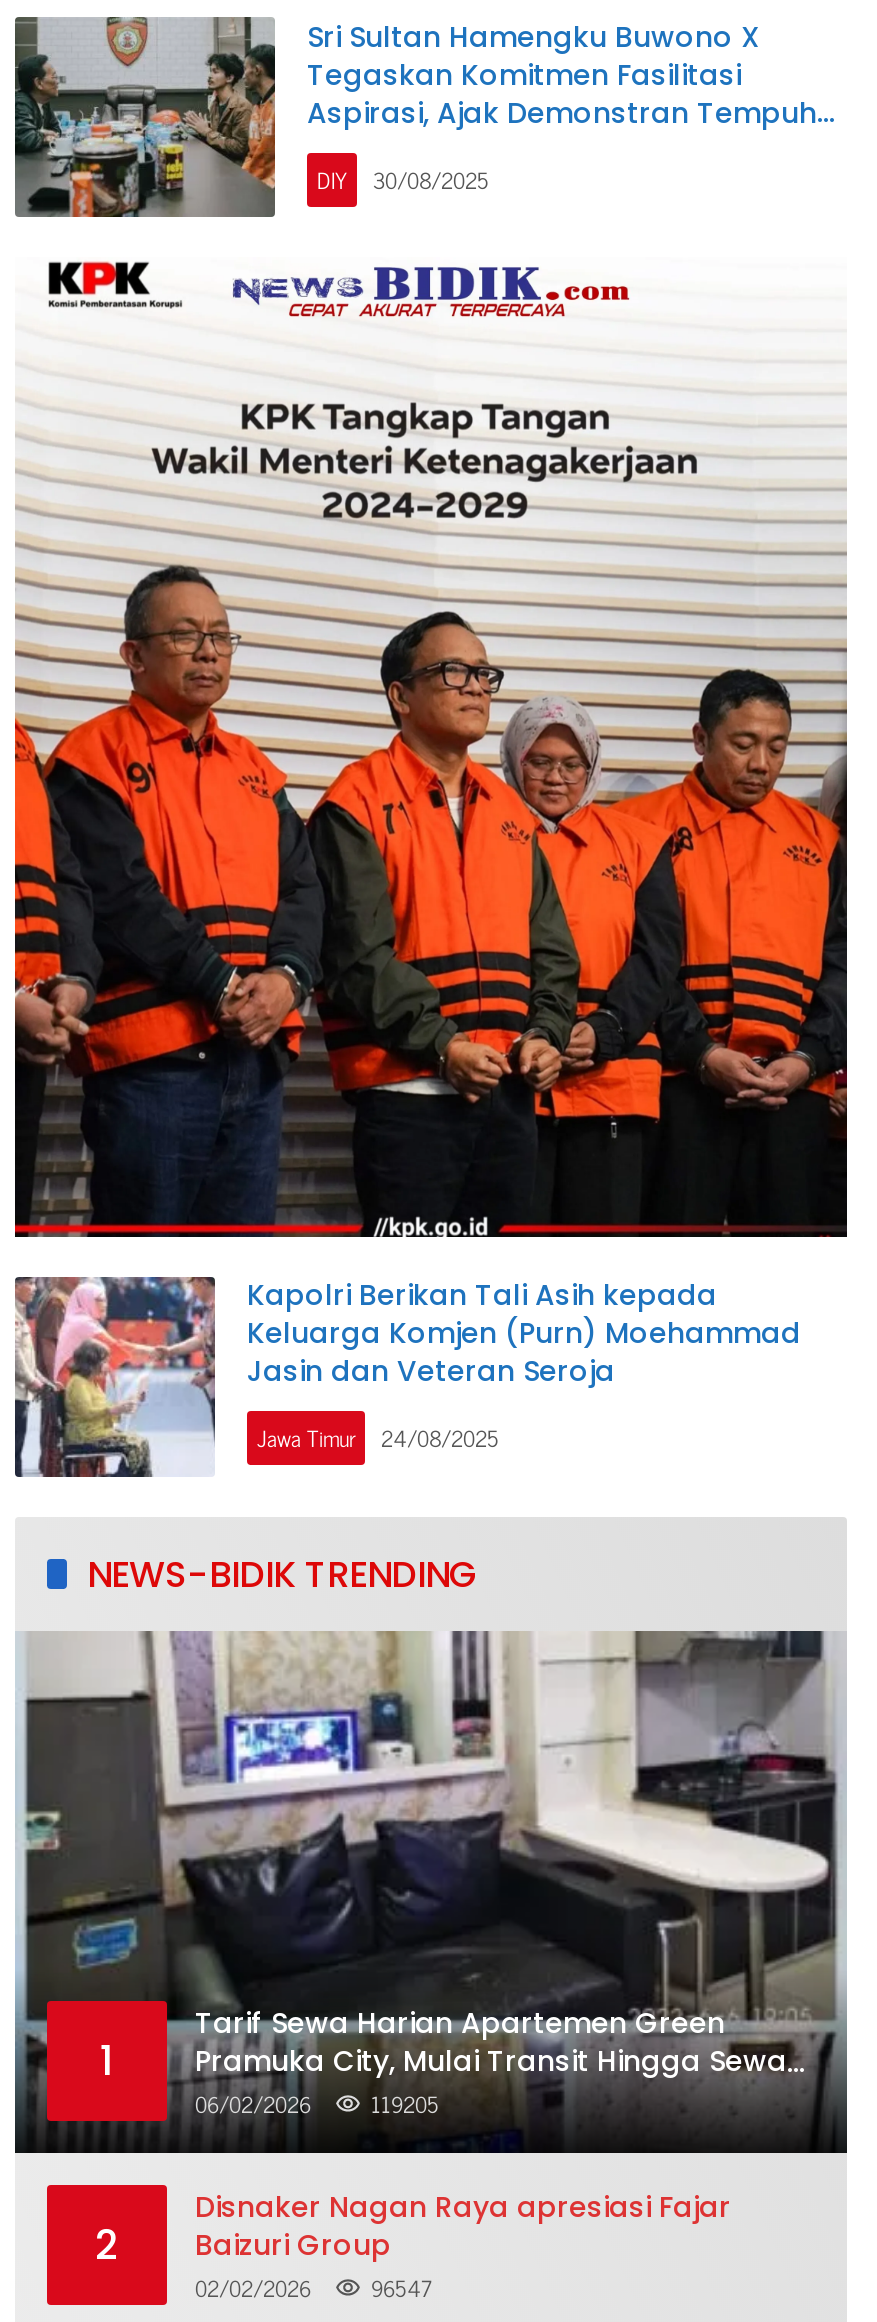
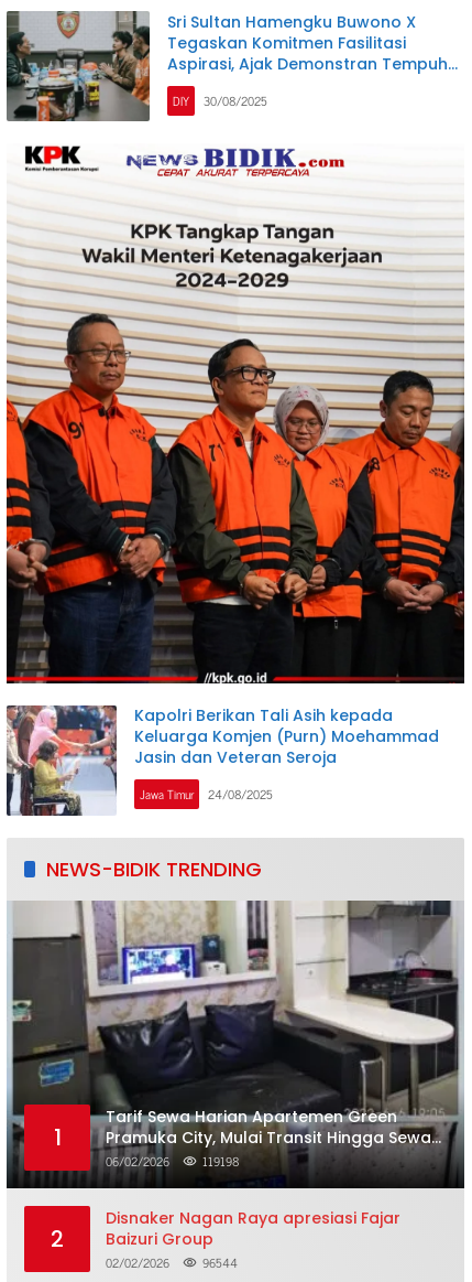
[371,2086,439,2122] 119205 -> [202,1151,239,1171] 119198
[195,2270,431,2306] 02/02/2026 96547 -> [106,1253,238,1273] 02/02/2026 96544

